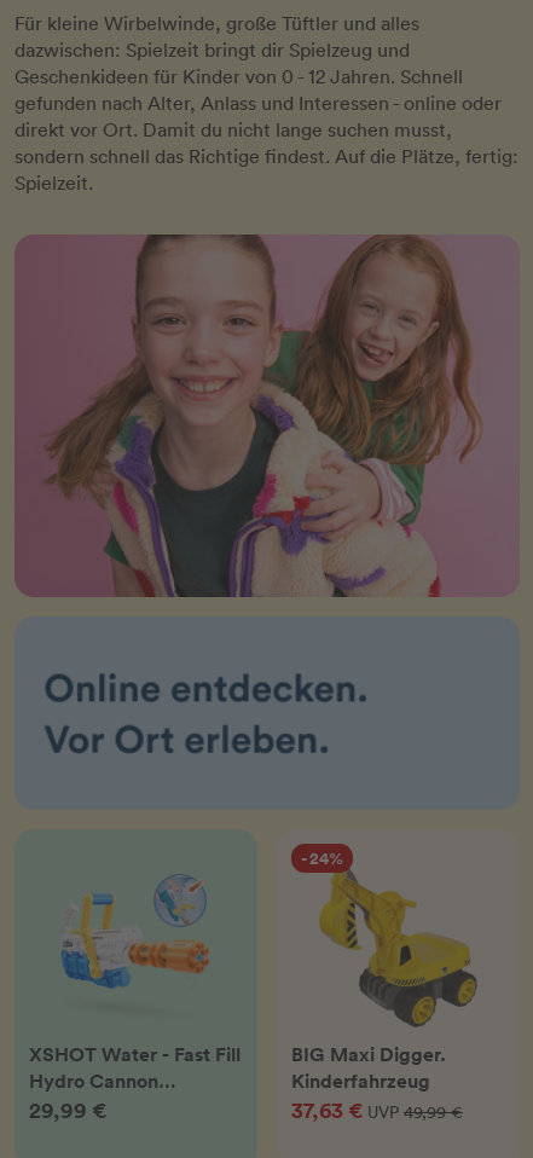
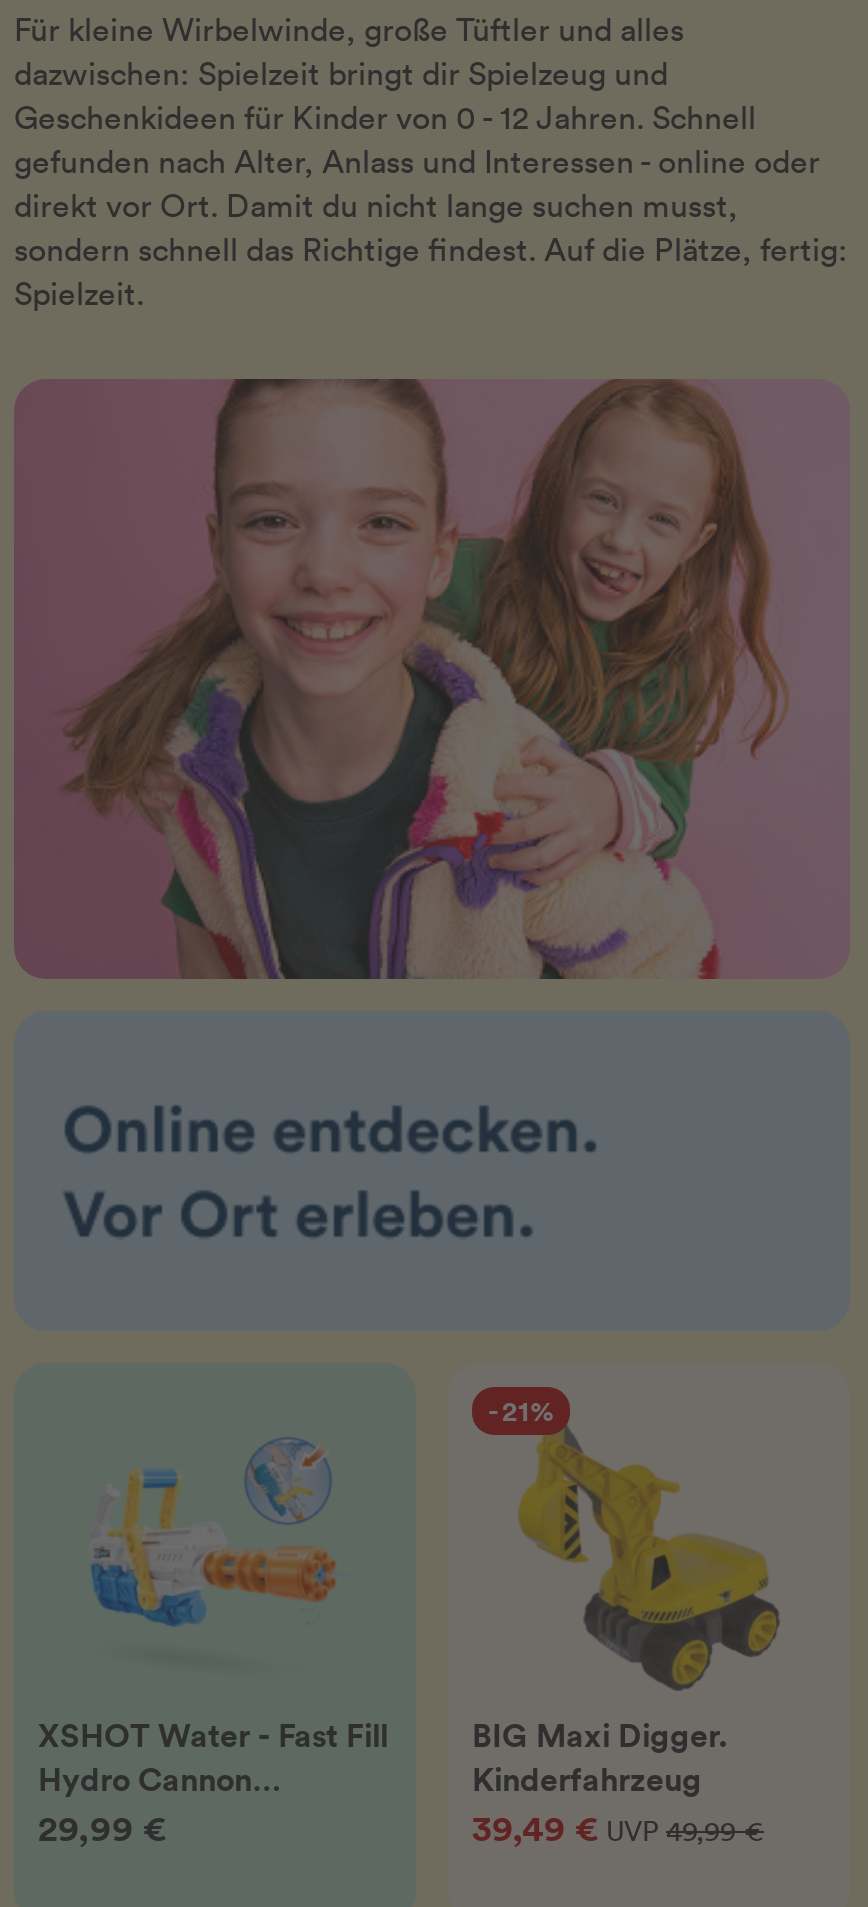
[301,846,343,870] - 24% -> [488,1391,554,1431] - 21%
[291,1095,463,1124] 37,63 €UVP 49,99 € -> [472,1803,764,1851] 39,49 €UVP 49,99 €

